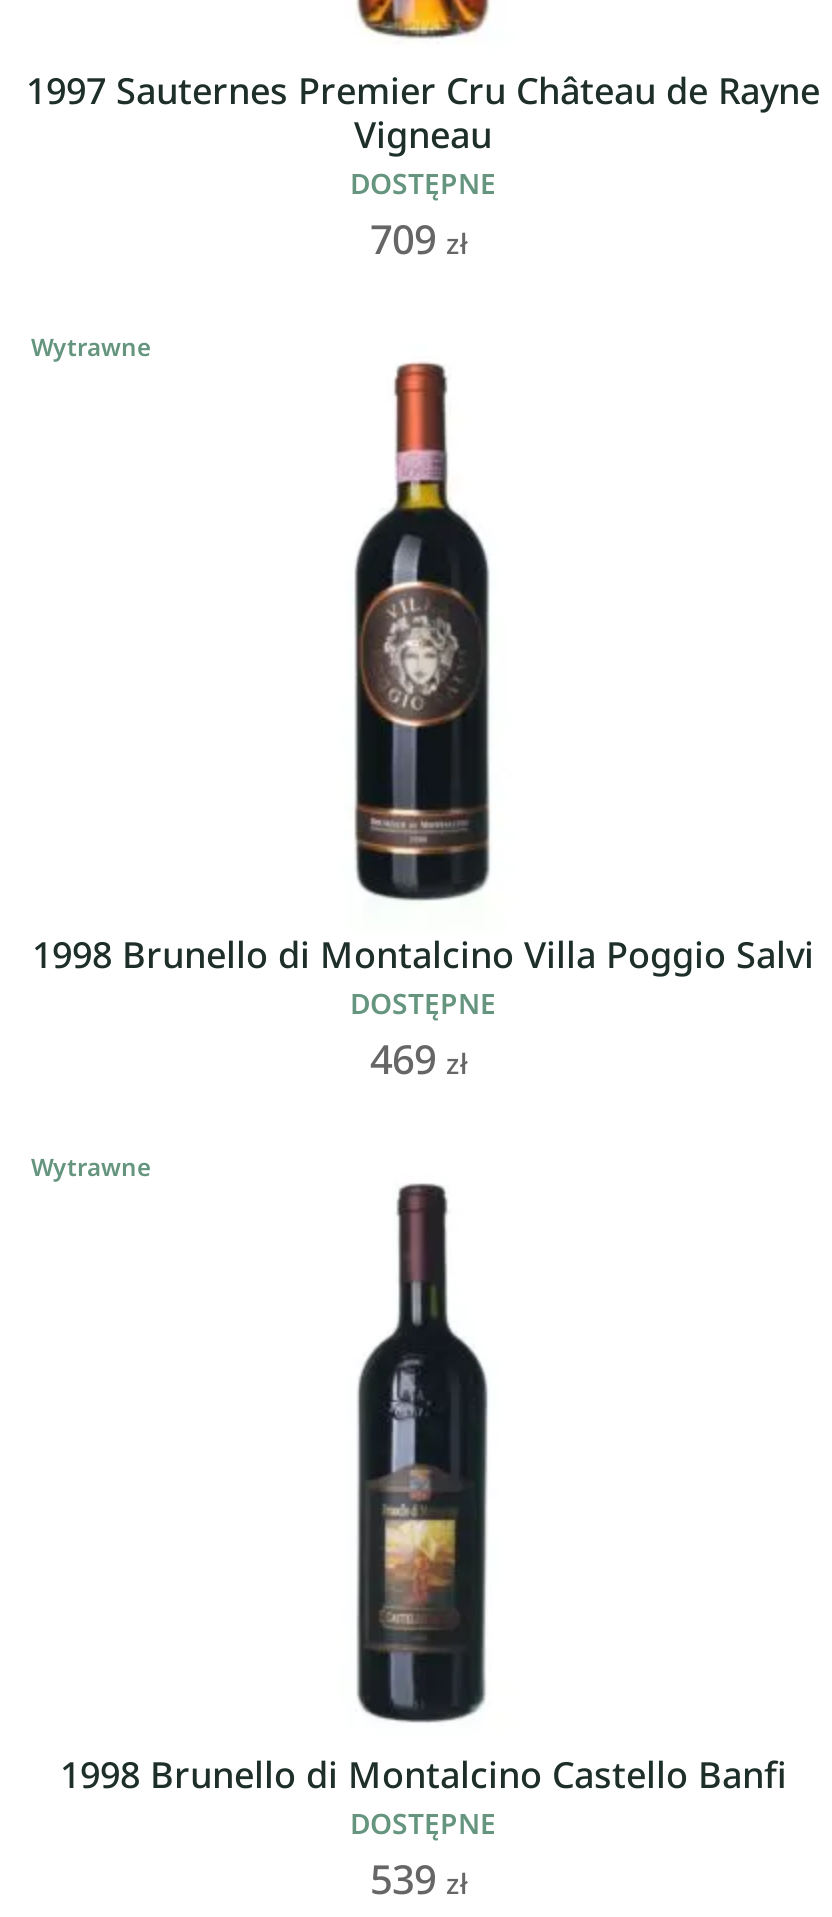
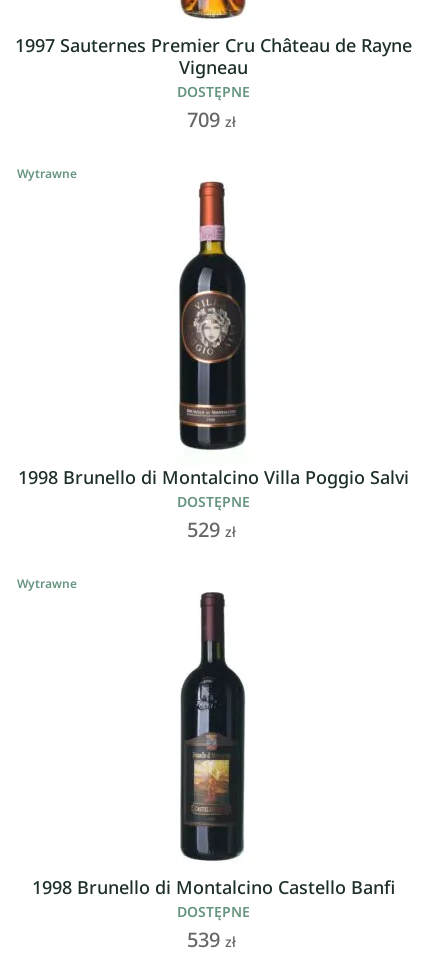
[370,1032,468,1086] 469 zł -> [186,516,235,543] 529 zł

